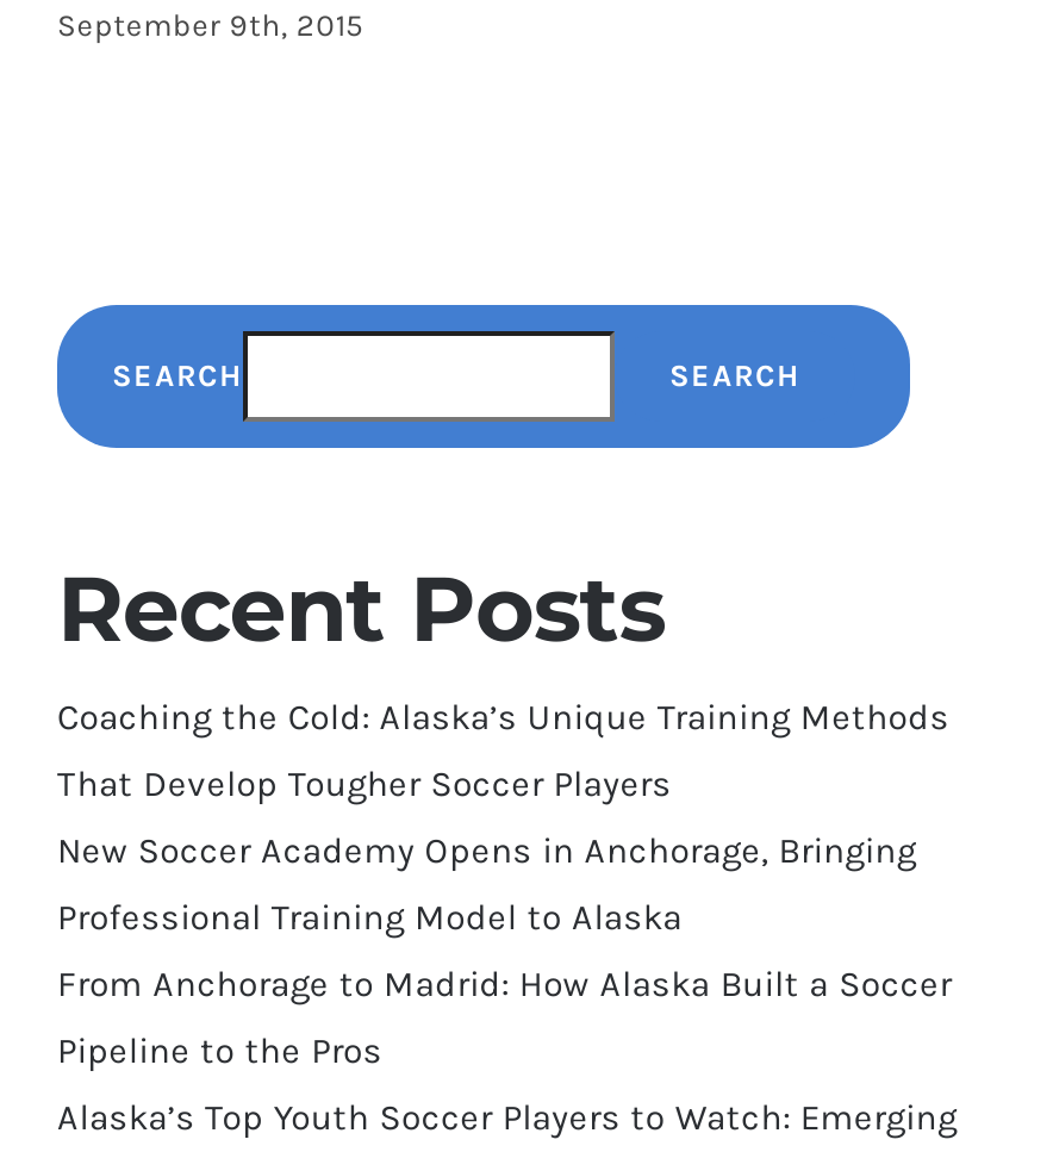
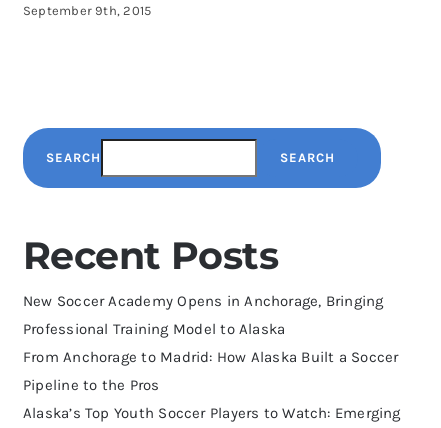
[57,696,949,806] Coaching the Cold: Alaska’s Unique Training Methods | That Develop Tougher Soccer Players -> none

